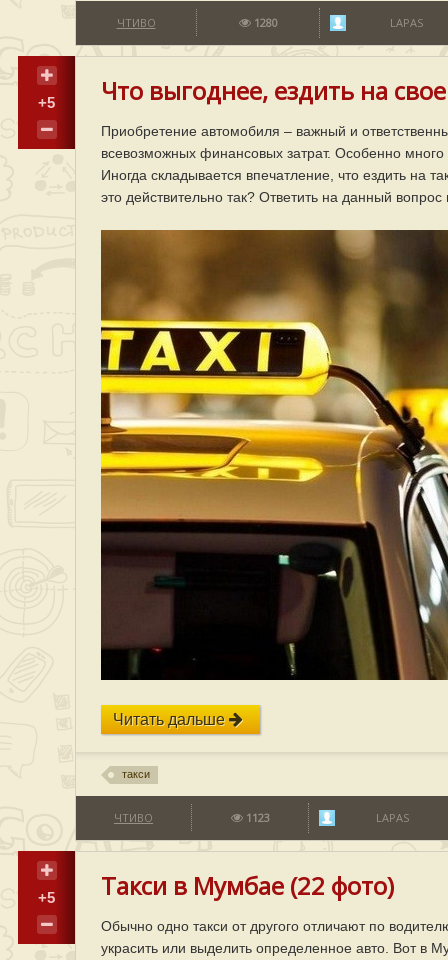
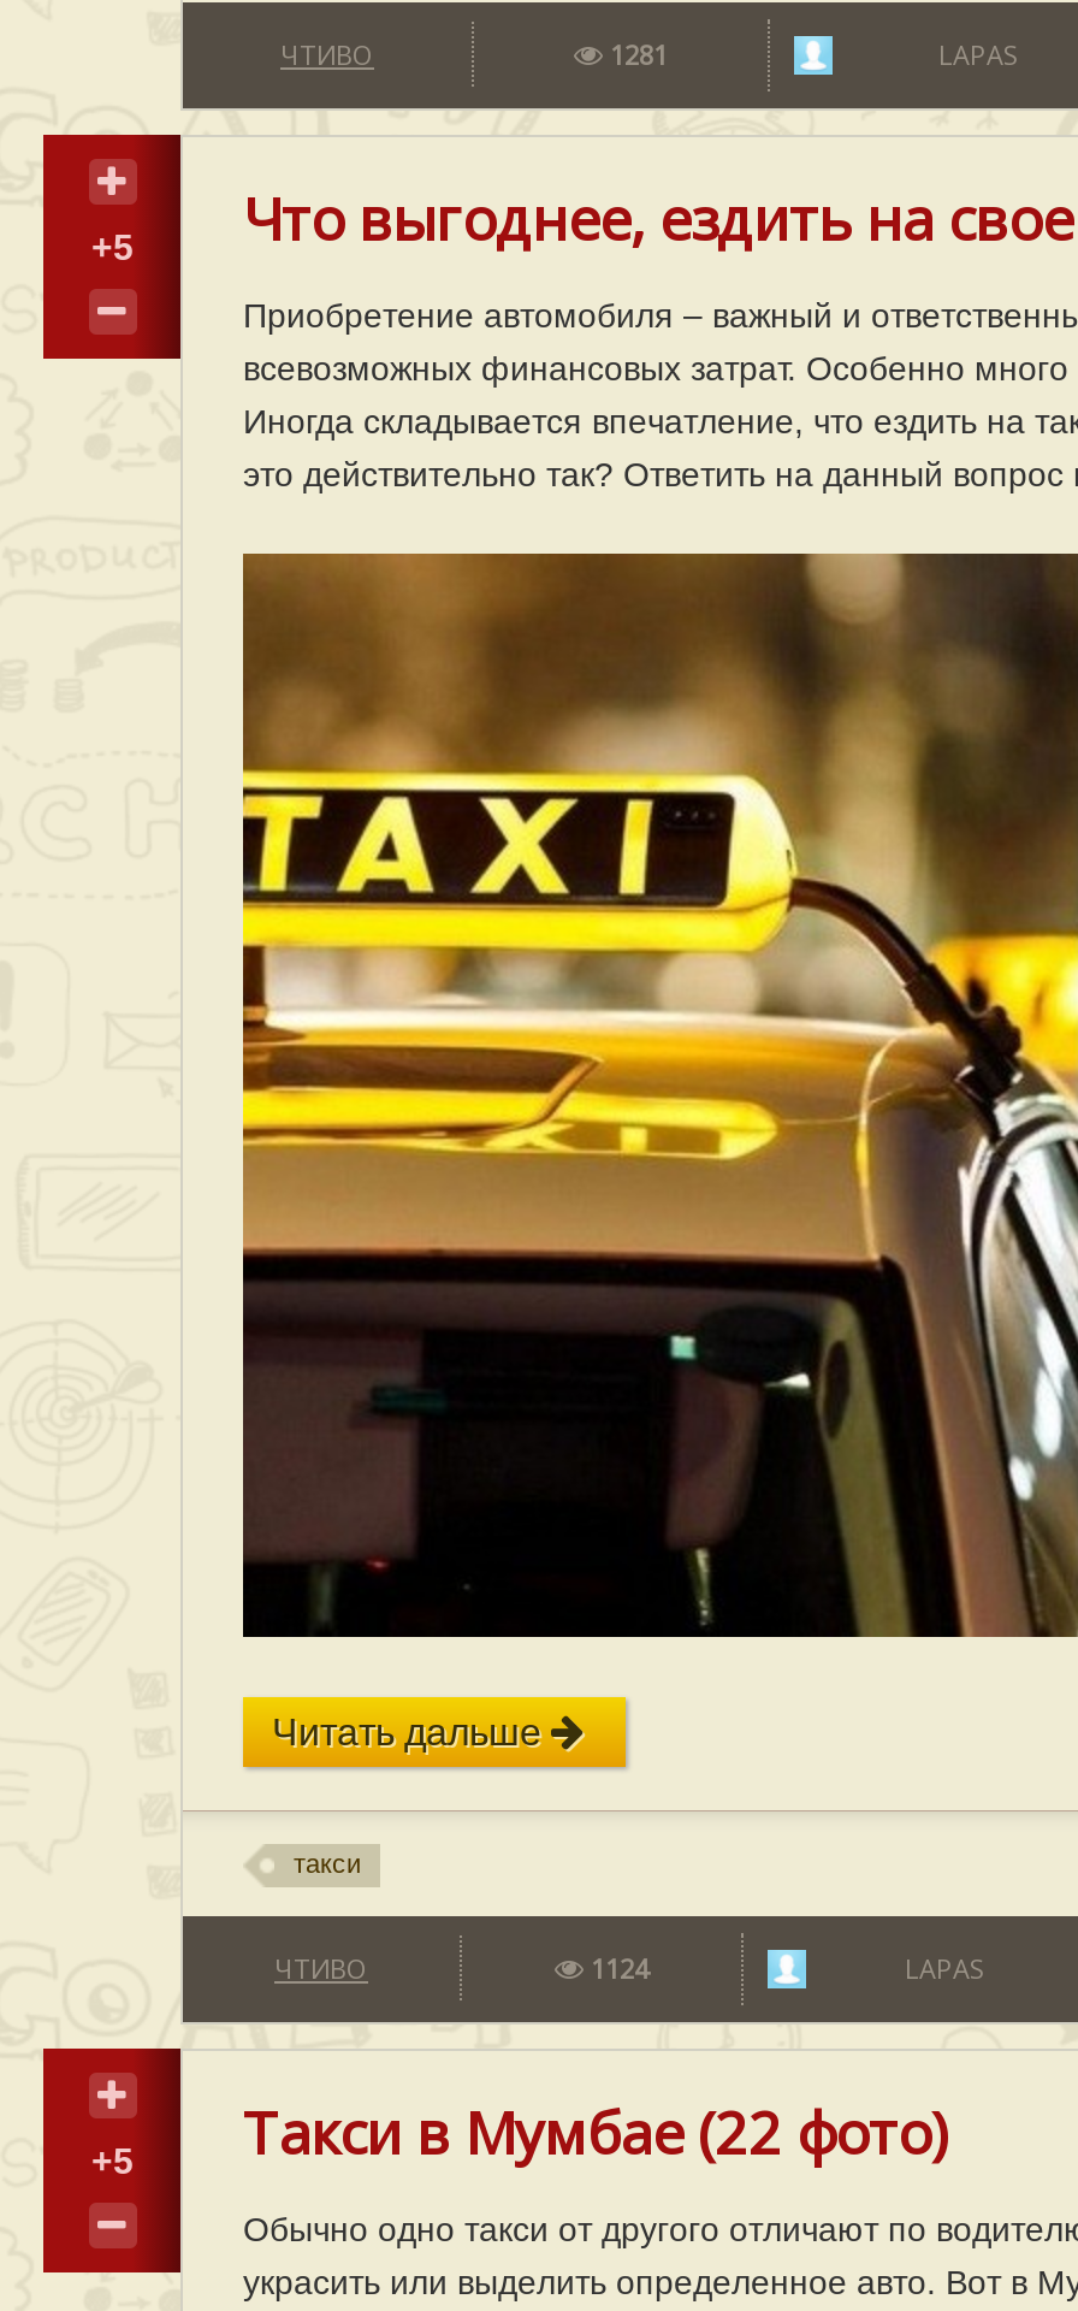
[250,15,277,30] 1280 -> [603,36,668,72] 1281
[242,810,269,825] 1123 -> [584,1950,648,1986] 1124

